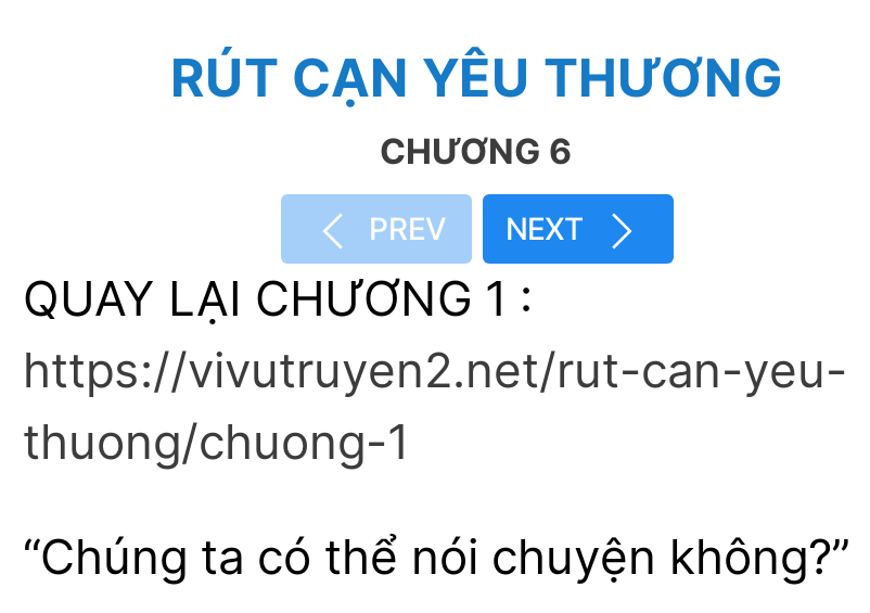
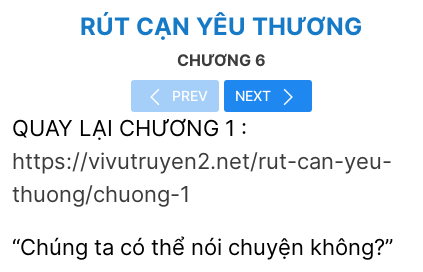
[244,528,669,585] có | nói chuyện -> [114,234,310,260] có thể | chuyện

